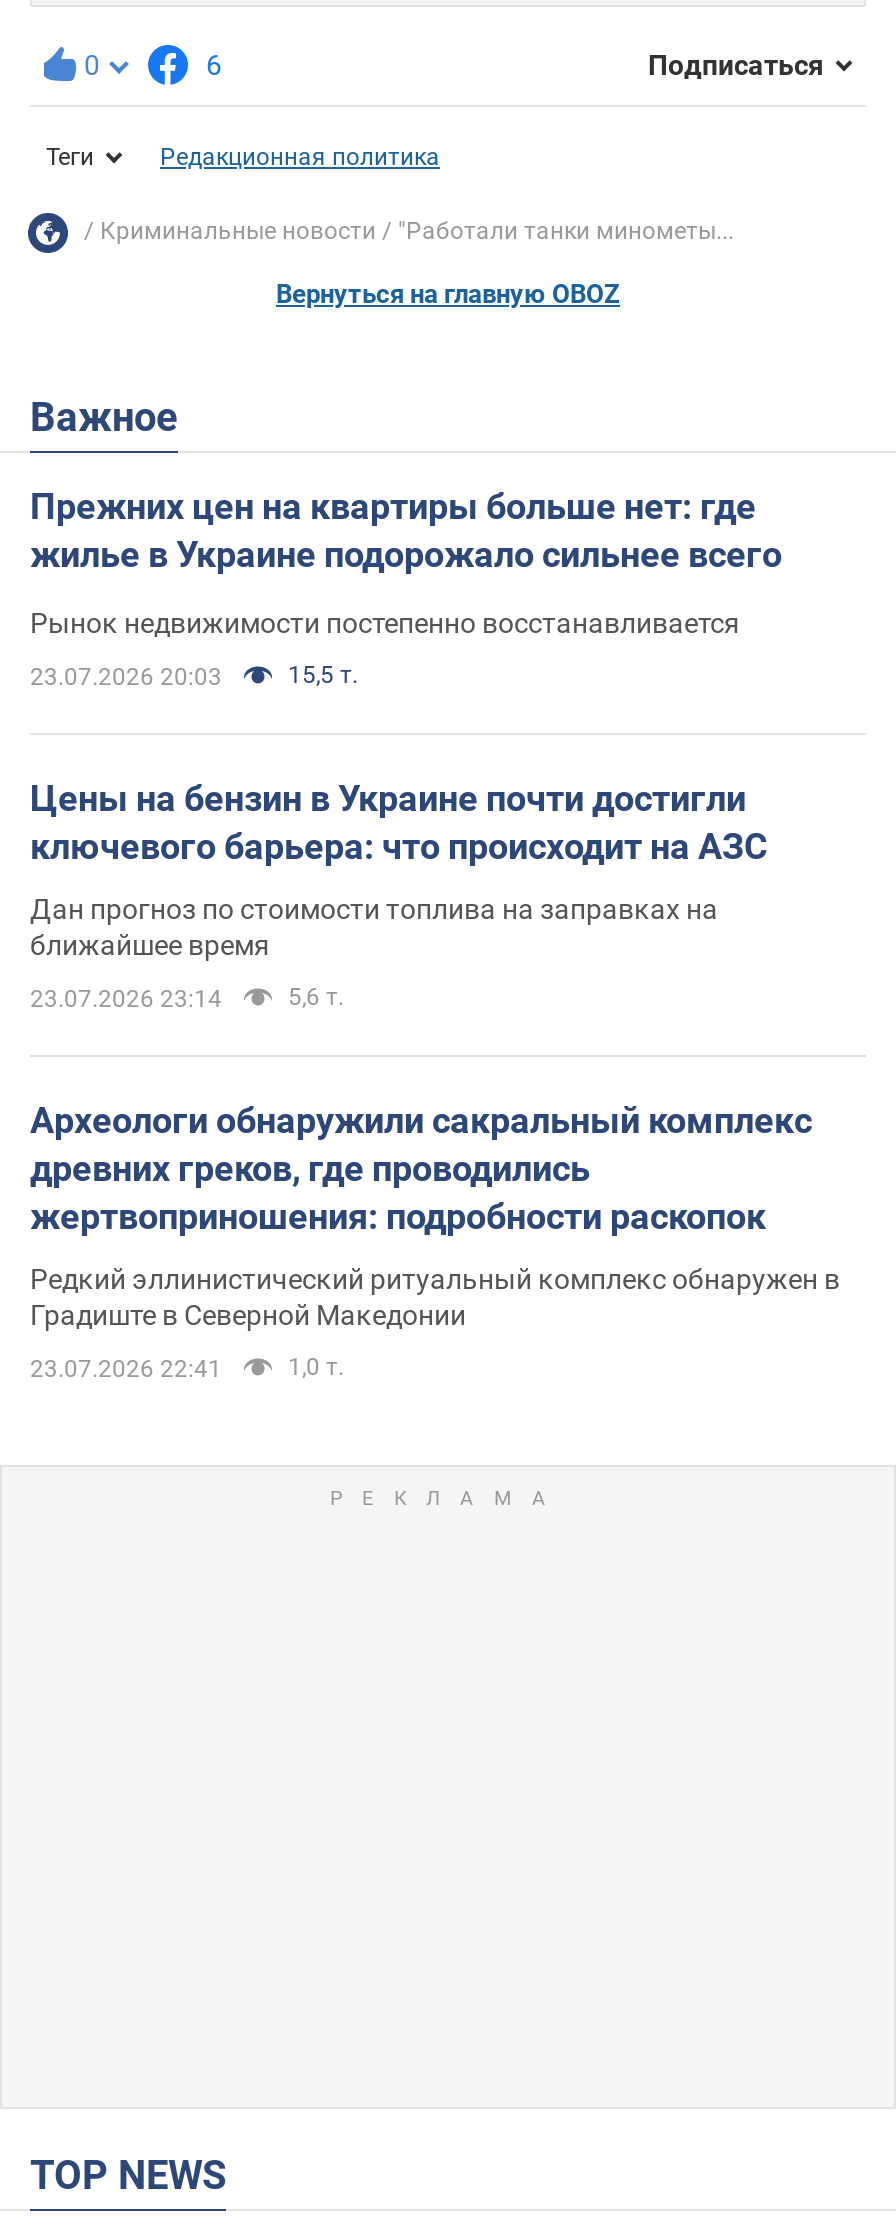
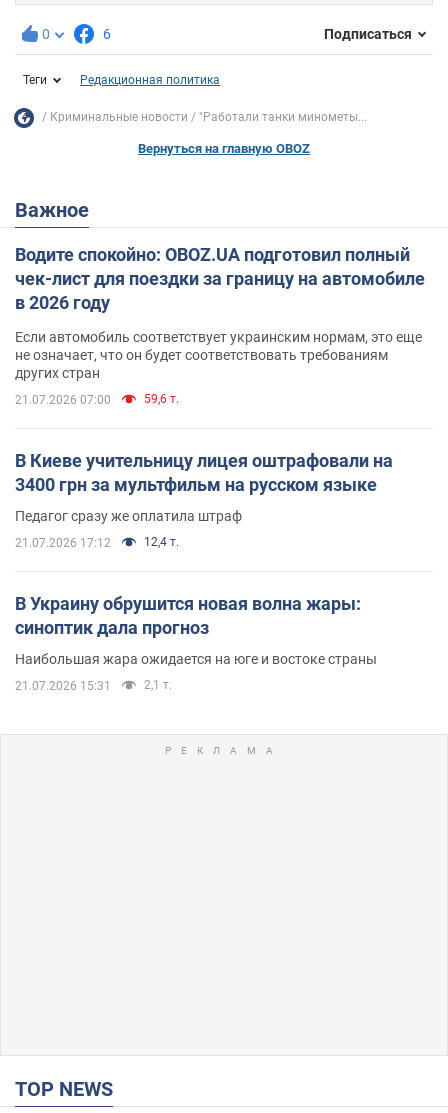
[30,484,782,574] Прежних цен на квартиры больше нет: где | жилье в Украине подорожало сильнее всего -> [15,244,425,313] Водите спокойно: OBOZ.UA подготовил полный | чек-лист для поездки за границу на автомобиле | в 2026 году
[30,606,740,638] Рынок недвижимости постепенно восстанавливается -> [15,329,422,381] Если автомобиль соответствует украинским нормам, это еще | не означает, что он будет соответствовать требованиям | других стран
[30,660,358,690] 23.07.2026 20:03 | 15,5 т. -> [15,392,179,407] 21.07.2026 07:00 | 59,6 т.
[30,776,768,866] Цены на бензин в Украине почти достигли | ключевого барьера: что происходит на АЗС -> [15,450,393,495] В Киеве учительницу лицея оштрафовали на | 3400 грн за мультфильм на русском языке
[30,892,718,960] Дан прогноз по стоимости топлива на заправках на | ближайшее время -> [15,508,242,524] Педагог сразу же оплатила штраф
[30,982,344,1012] 23.07.2026 23:14 | 5,6 т. -> [15,535,179,550] 21.07.2026 17:12 | 12,4 т.
[30,1098,812,1236] Археологи обнаружили сакральный комплекс | древних греков, где проводились | жертвоприношения: подробности раскопок -> [15,593,361,638] В Украину обрушится новая волна жары: | синоптик дала прогноз
[30,1262,840,1330] Редкий эллинистический ритуальный комплекс обнаружен в | Градиште в Северной Македонии -> [15,651,377,667] Наибольшая жара ожидается на юге и востоке страны
[30,1352,344,1382] 23.07.2026 22:41 | 1,0 т. -> [15,678,172,693] 21.07.2026 15:31 | 2,1 т.

